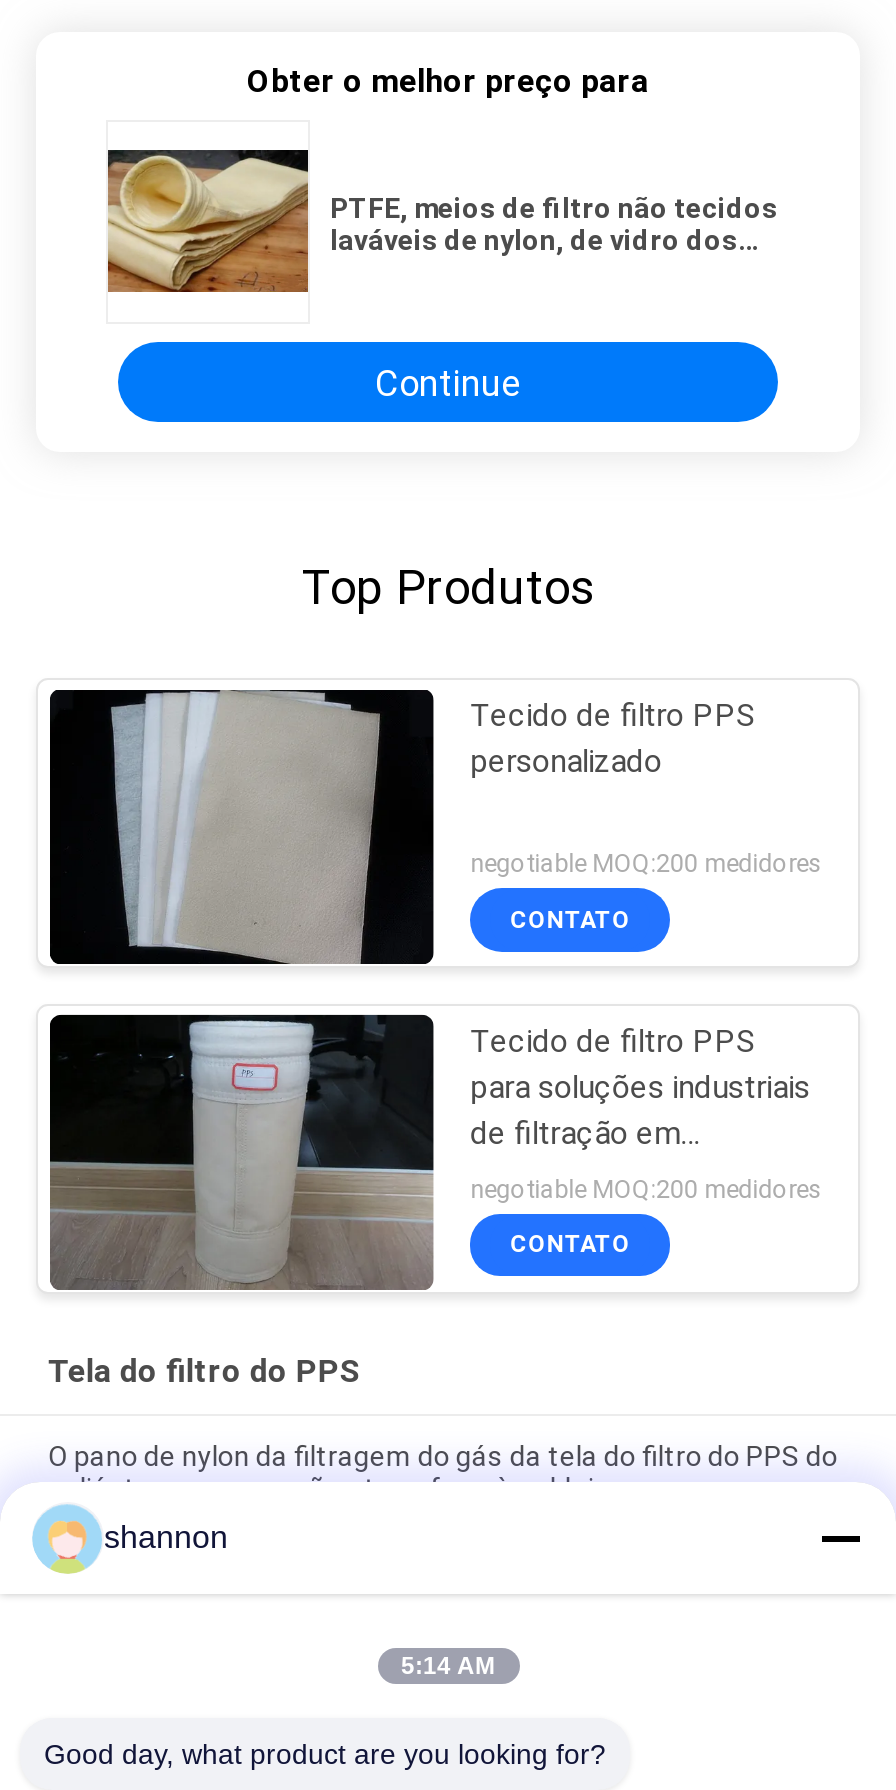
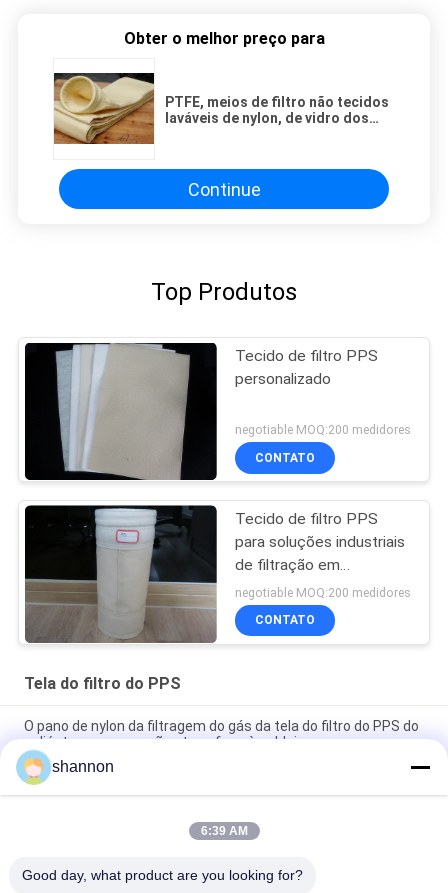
[401,1652,495,1680] 5:14 AM -> [200,824,247,838] 6:39 AM

